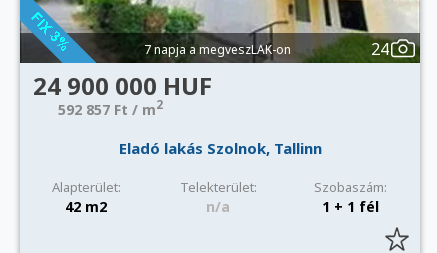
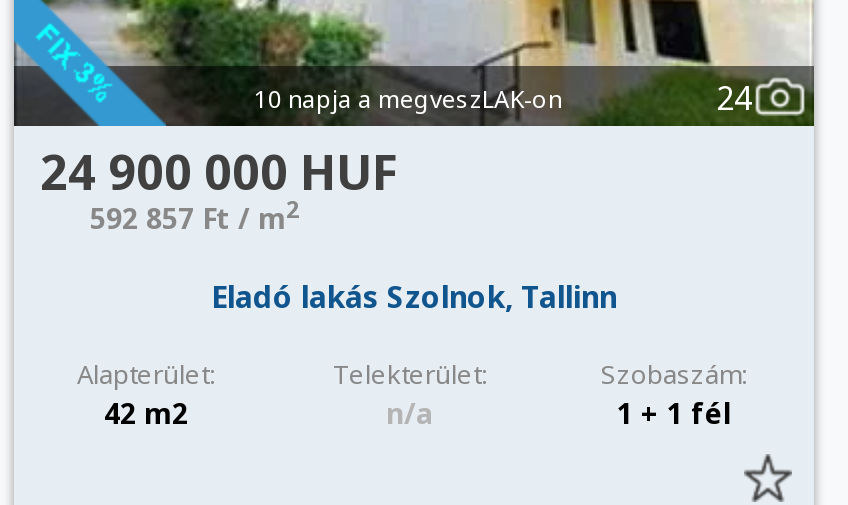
[143,41,290,58] 7 napja a megveszLAK-on -> [254,82,562,116] 10 napja a megveszLAK-on

